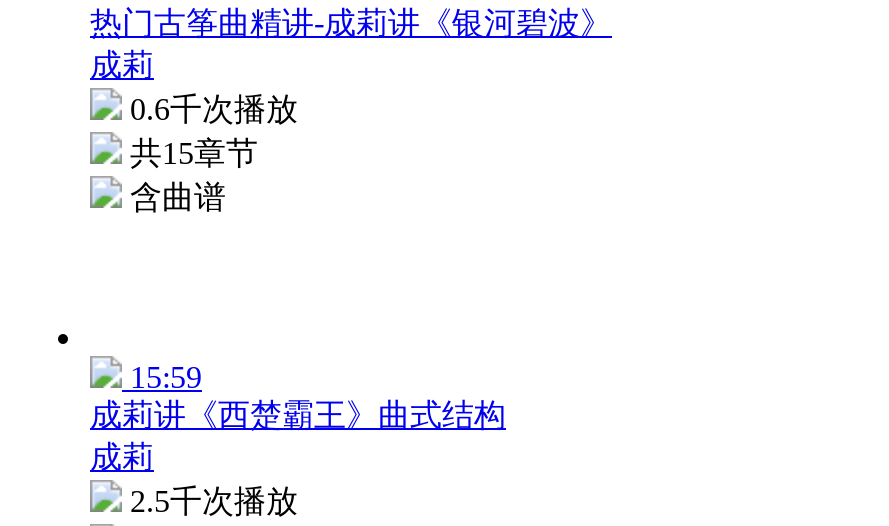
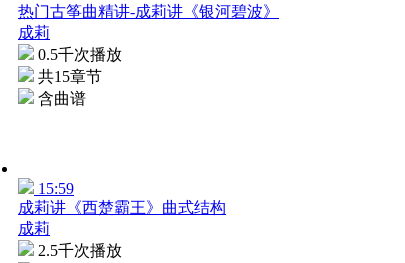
[130,92,298,126] 0.6千次播放 -> [38,46,122,63] 0.5千次播放

